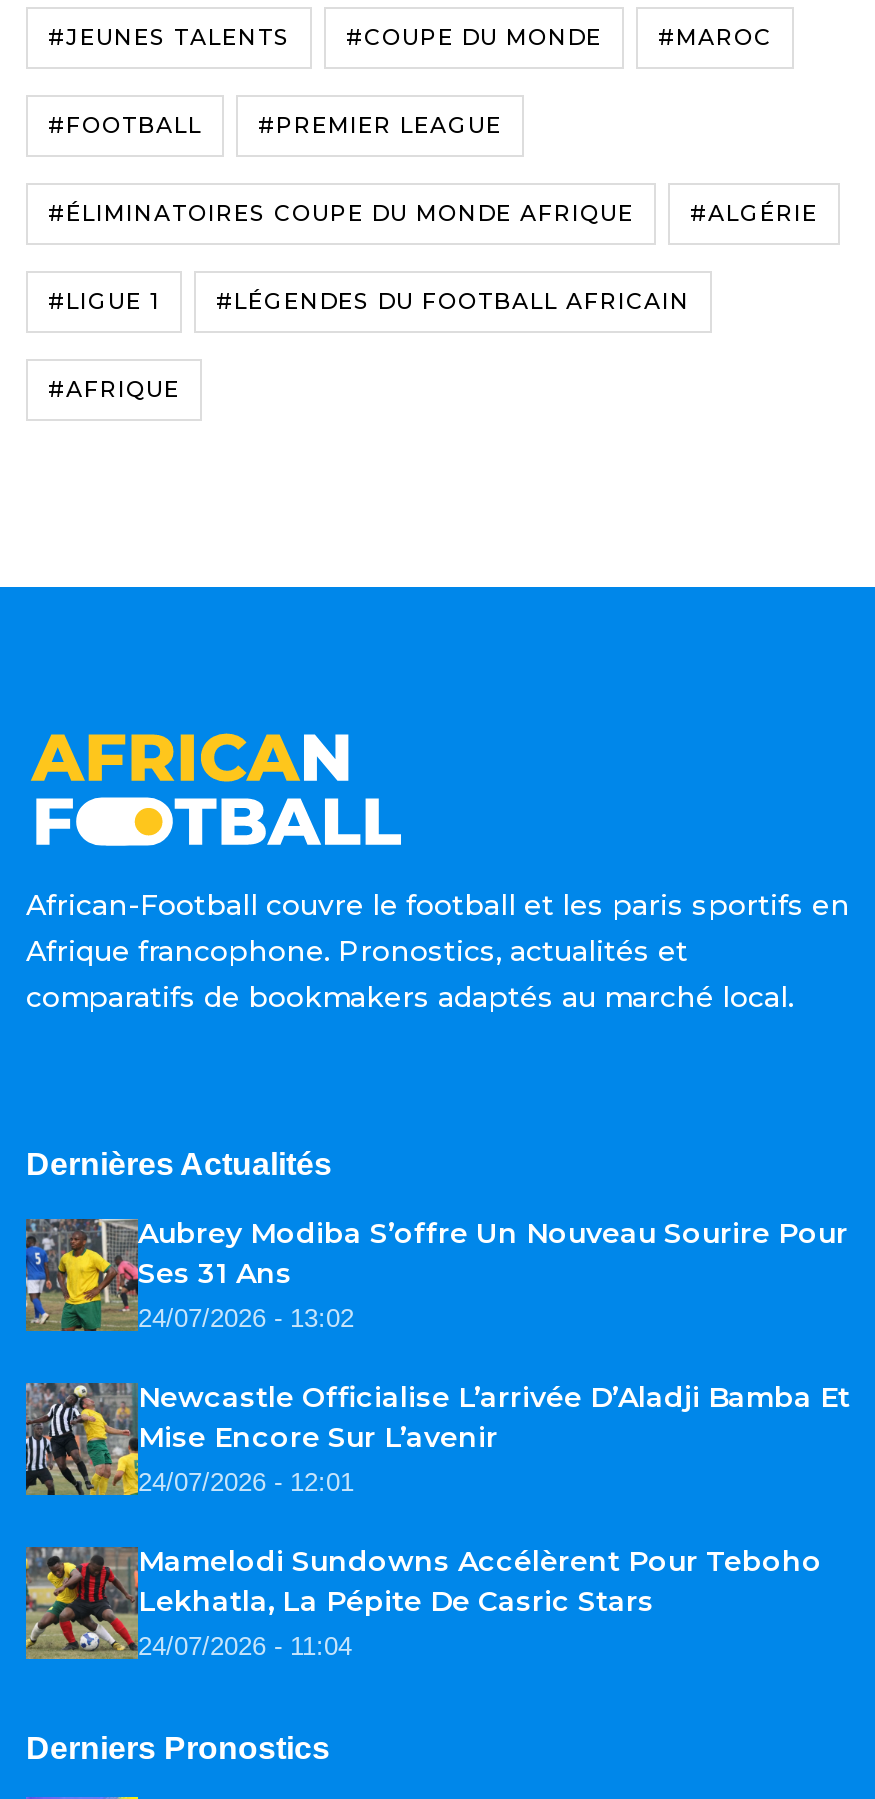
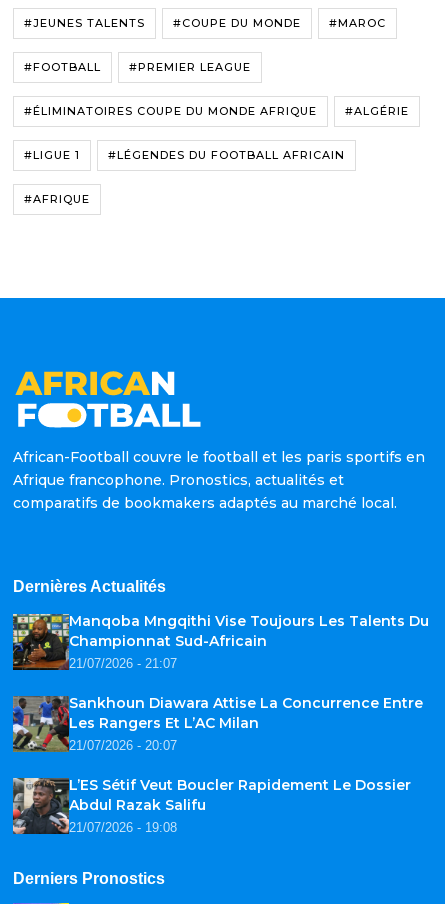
[24,1215,848,1333] [image] | Aubrey Modiba S’offre Un Nouveau Sourire Pour | Ses 31 Ans | 24/07/2026 - 13:02 -> [12,612,429,671] [image] | Manqoba Mngqithi Vise Toujours Les Talents Du | Championnat Sud-Africain | 21/07/2026 - 21:07
[24,1379,850,1497] [image] | Newcastle Officialise L’arrivée D’Aladji Bamba Et | Mise Encore Sur L’avenir | 24/07/2026 - 12:01 -> [12,694,423,753] [image] | Sankhoun Diawara Attise La Concurrence Entre | Les Rangers Et L’AC Milan | 21/07/2026 - 20:07
[24,1543,822,1661] [image] | Mamelodi Sundowns Accélèrent Pour Teboho | Lekhatla, La Pépite De Casric Stars | 24/07/2026 - 11:04 -> [12,776,411,835] [image] | L’ES Sétif Veut Boucler Rapidement Le Dossier | Abdul Razak Salifu | 21/07/2026 - 19:08

